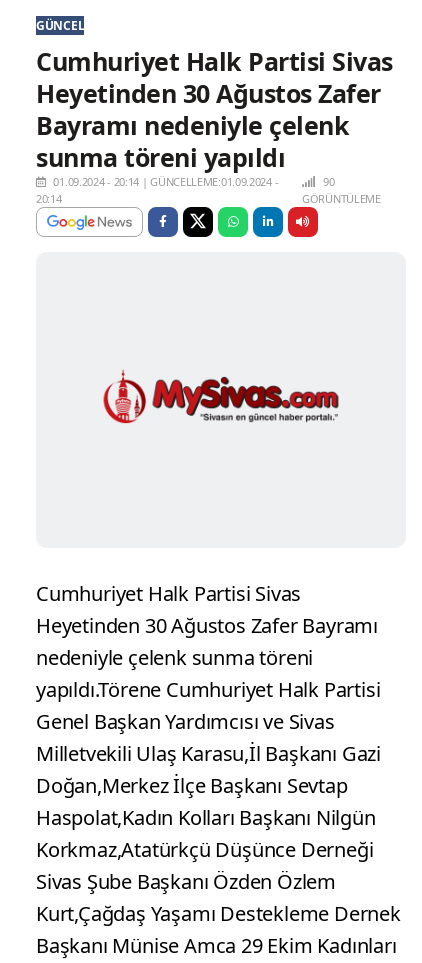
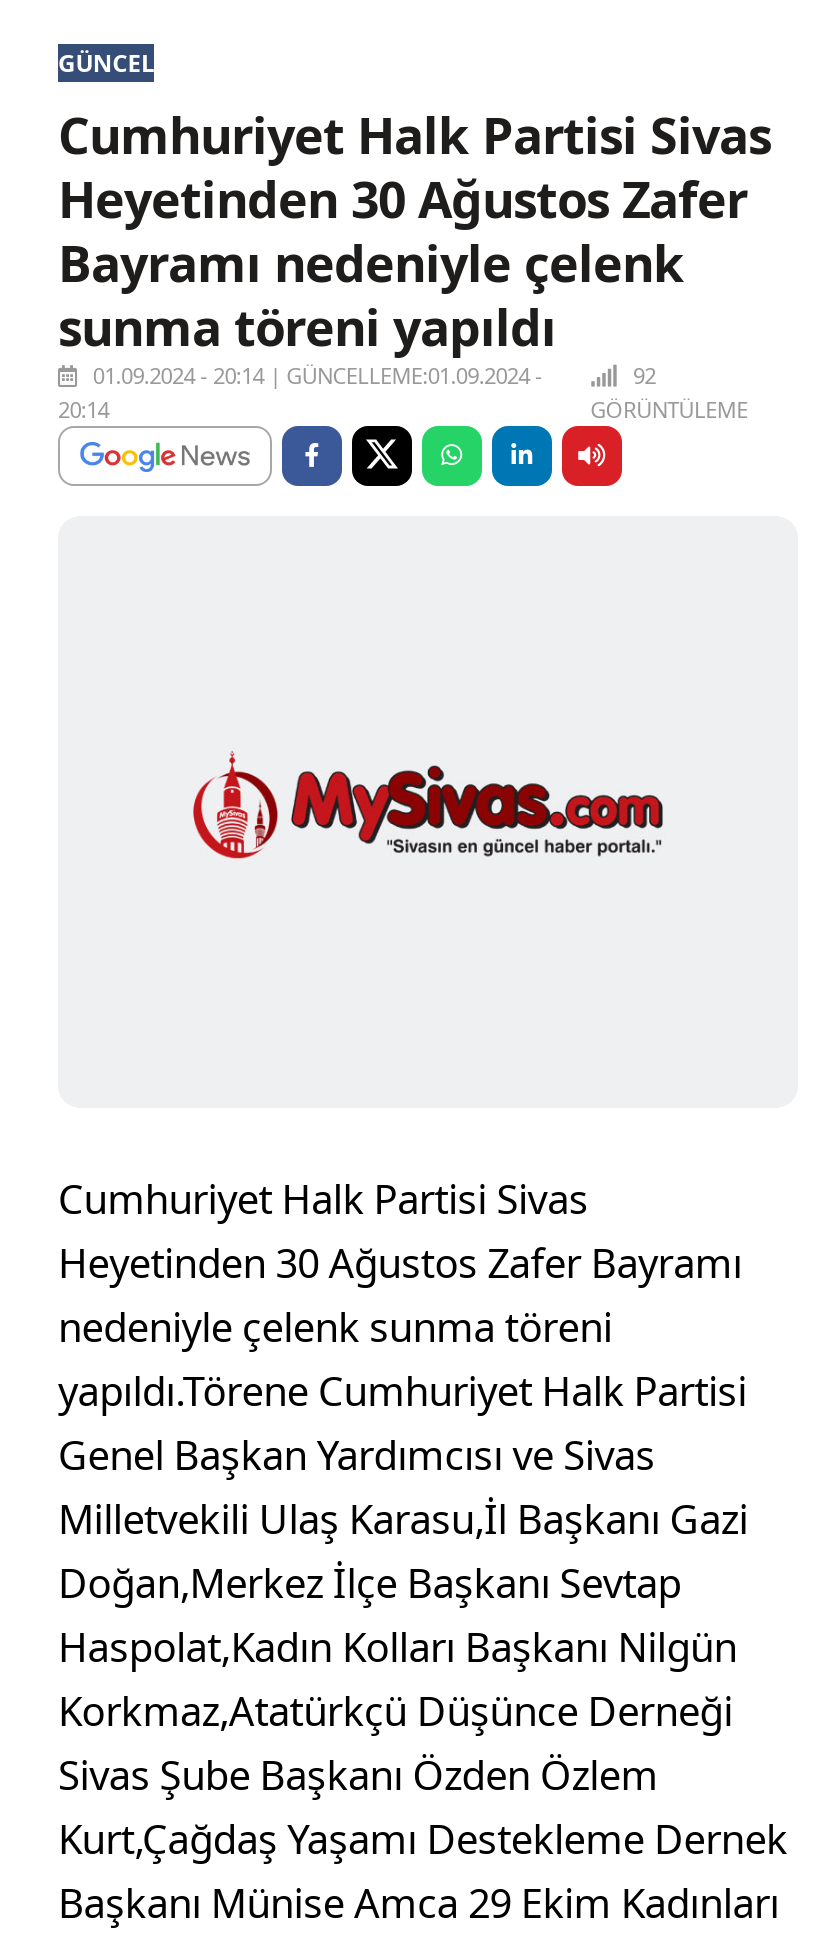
[321,174,335,189] 90 -> [628,361,656,391] 92

